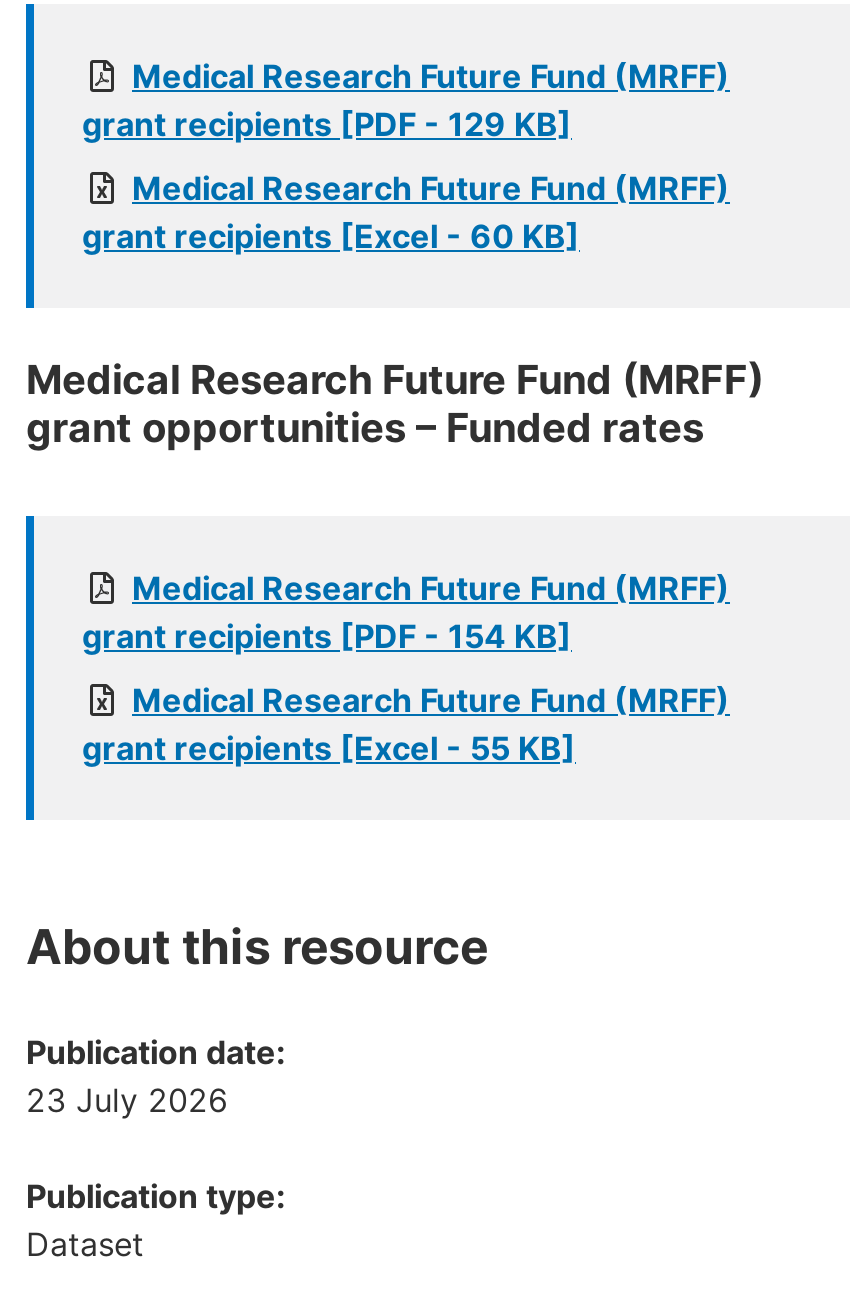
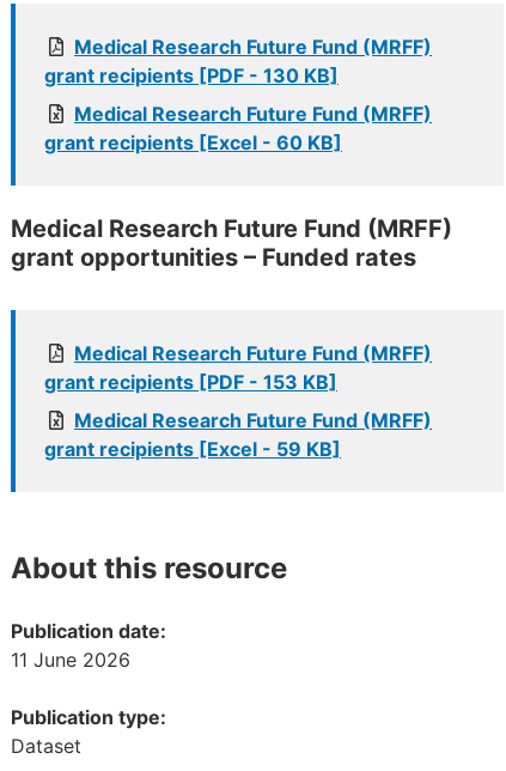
[82,103,572,143] grant recipients [PDF - 129 KB] -> [44,63,339,87] grant recipients [PDF - 130 KB]
[82,615,572,655] grant recipients [PDF - 154 KB] -> [44,369,337,393] grant recipients [PDF - 153 KB]
[82,727,576,767] grant recipients [Excel - 55 KB] -> [44,436,341,460] grant recipients [Excel - 59 KB]
[26,1079,228,1119] 23 July 2026 -> [11,647,130,671] 11 June 2026

